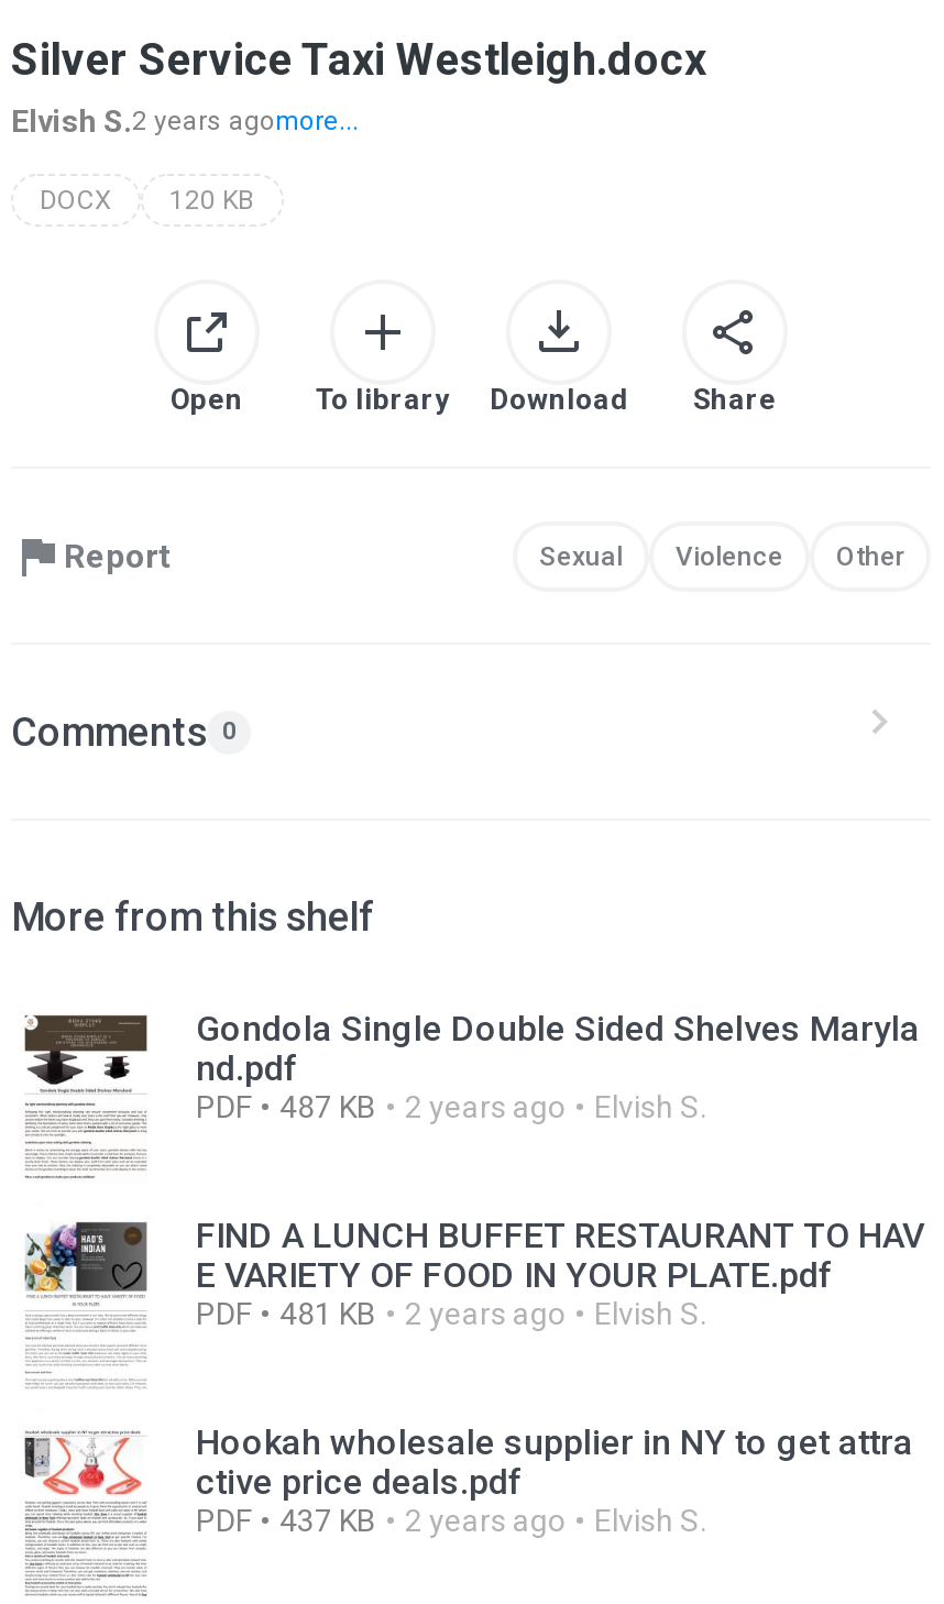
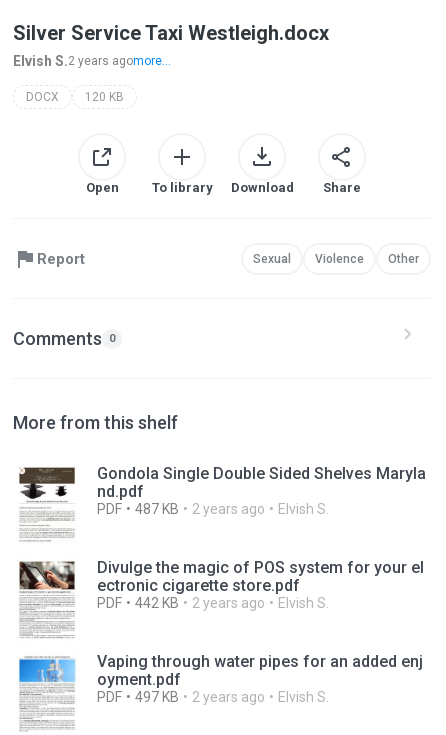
[24,1215,924,1384] [image] | FIND A LUNCH BUFFET RESTAURANT TO HAV | E VARIETY OF FOOD IN YOUR PLATE.pdf -> [18,558,424,638] [image] | Divulge the magic of POS system for your el | ectronic cigarette store.pdf
[196,1296,706,1331] PDF 481 KB 2 years ago Elvish S. -> [97,595,329,611] PDF 442 KB 2 years ago Elvish S.
[22,1421,913,1584] [image] | Hookah wholesale supplier in NY to get attra | ctive price deals.pdf -> [18,652,423,726] [image] | Vaping through water pipes for an added enj | oyment.pdf
[196,1503,706,1538] PDF 437 KB 2 years ago Elvish S. -> [97,689,329,705] PDF 497 KB 2 years ago Elvish S.

